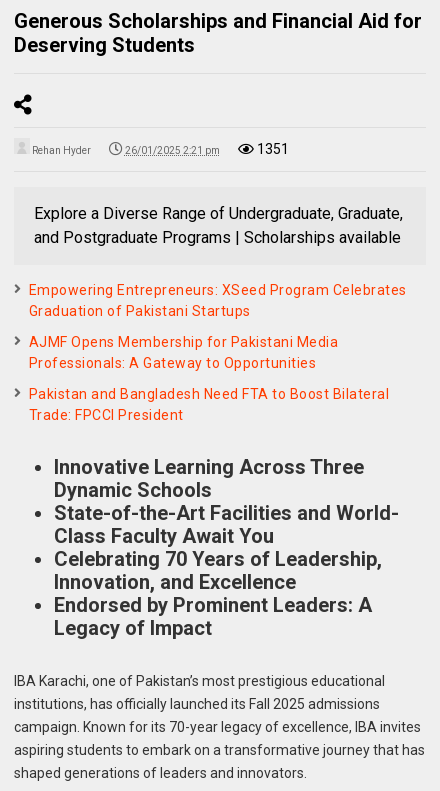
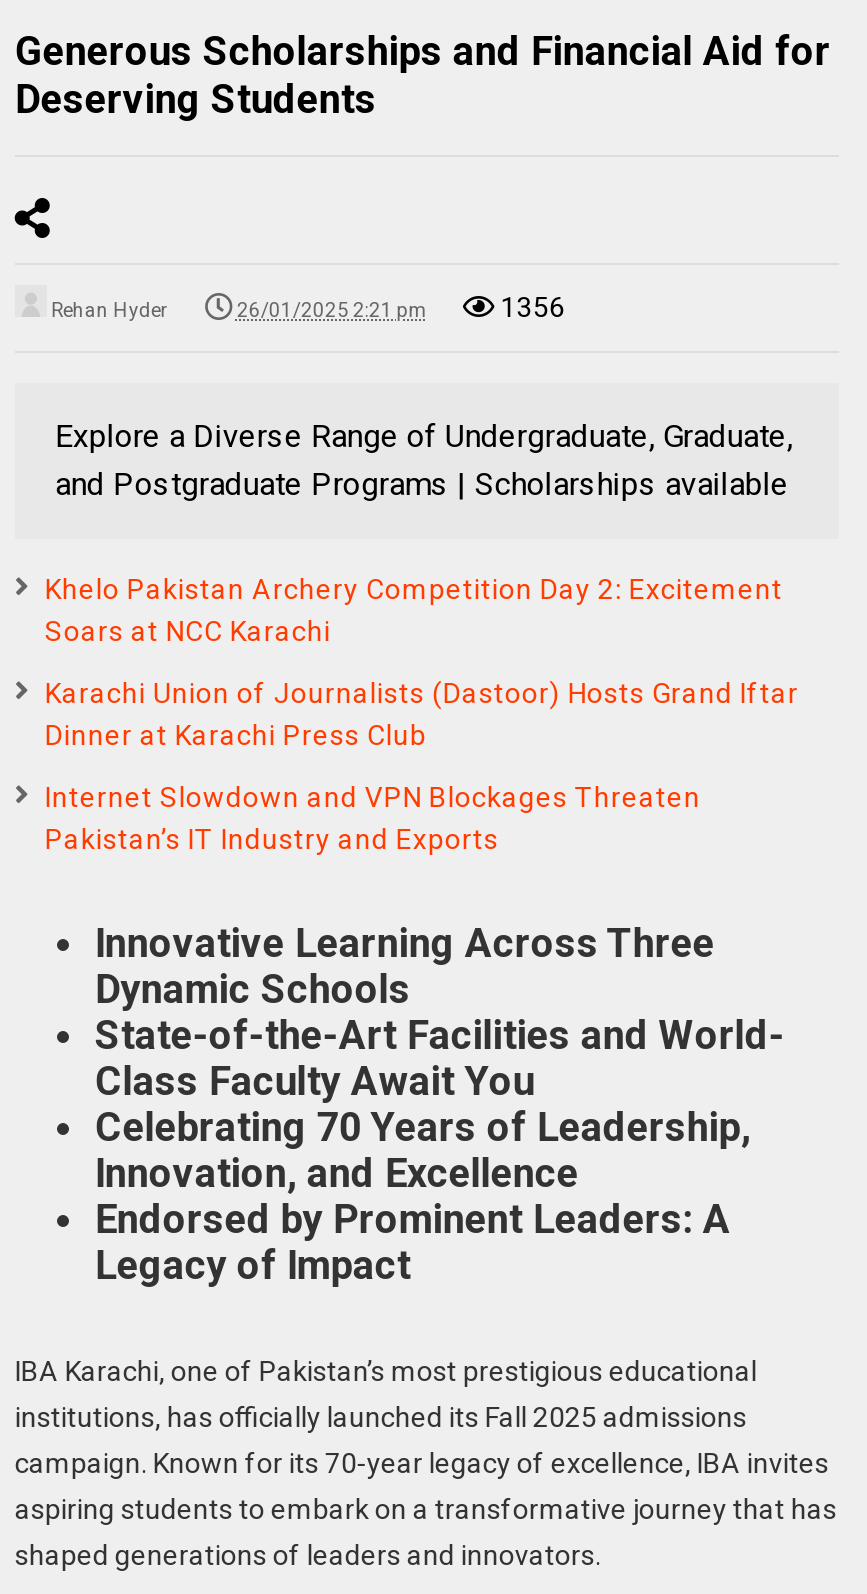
[257,141,289,157] 1351 -> [501,292,565,324] 1356
[29,282,407,319] Empowering Entrepreneurs: XSeed Program Celebrates | Graduation of Pakistani Startups -> [45,574,783,648] Khelo Pakistan Archery Competition Day 2: Excitement | Soars at NCC Karachi
[29,334,338,371] AJMF Opens Membership for Pakistani Media | Professionals: A Gateway to Opportunities -> [45,678,799,752] Karachi Union of Journalists (Dastoor) Hosts Grand Iftar | Dinner at Karachi Press Club
[29,386,389,423] Pakistan and Bangladesh Need FTA to Boost Bilateral | Trade: FPCCI President -> [45,782,701,856] Internet Slowdown and VPN Blockages Threaten | Pakistan’s IT Industry and Exports

